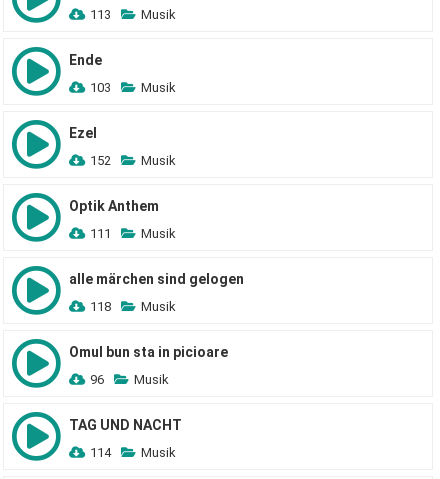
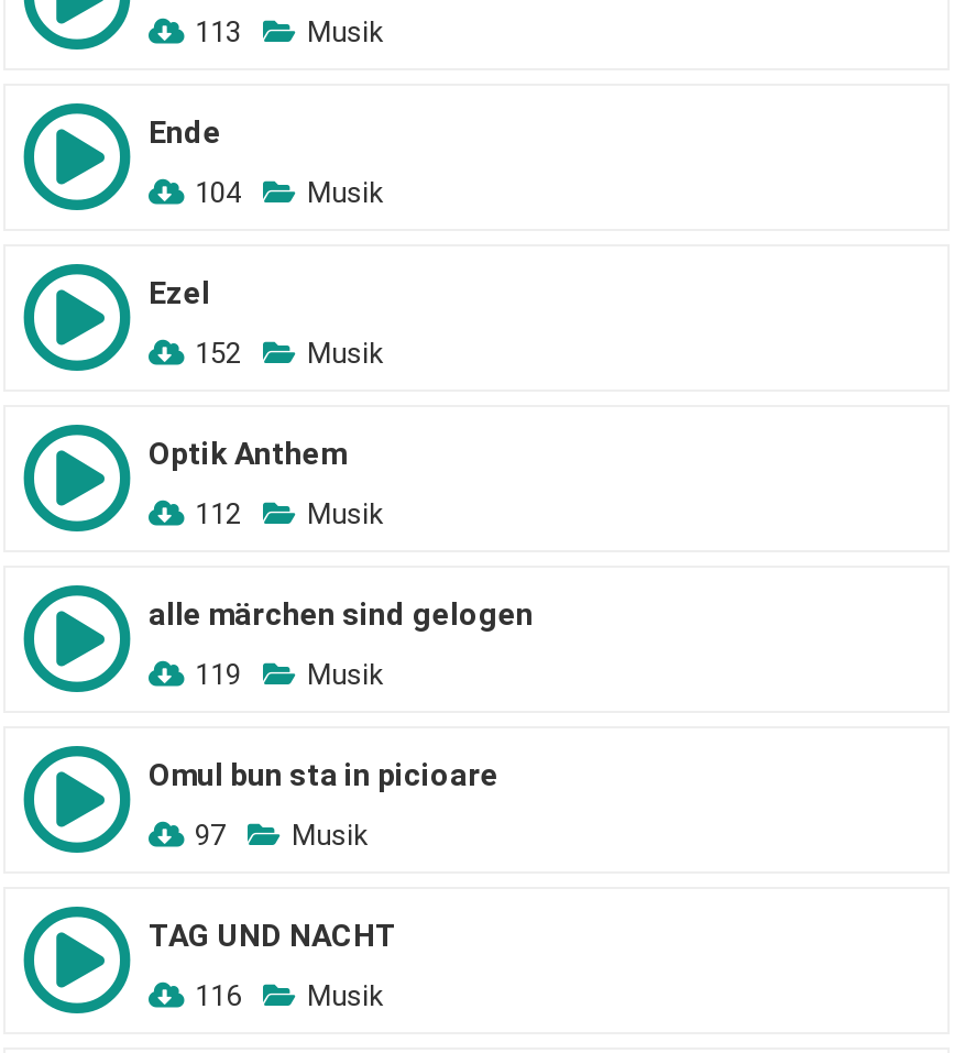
[90,80,176,95] 103 Musik -> [195,176,384,209] 104 Musik
[90,226,176,241] 111 Musik -> [195,497,384,530] 112 Musik
[90,299,176,314] 118 Musik -> [195,658,384,691] 119 Musik
[90,372,169,387] 96 Musik -> [195,819,369,852] 97 Musik
[90,445,176,460] 114 Musik -> [195,979,384,1012] 116 Musik

